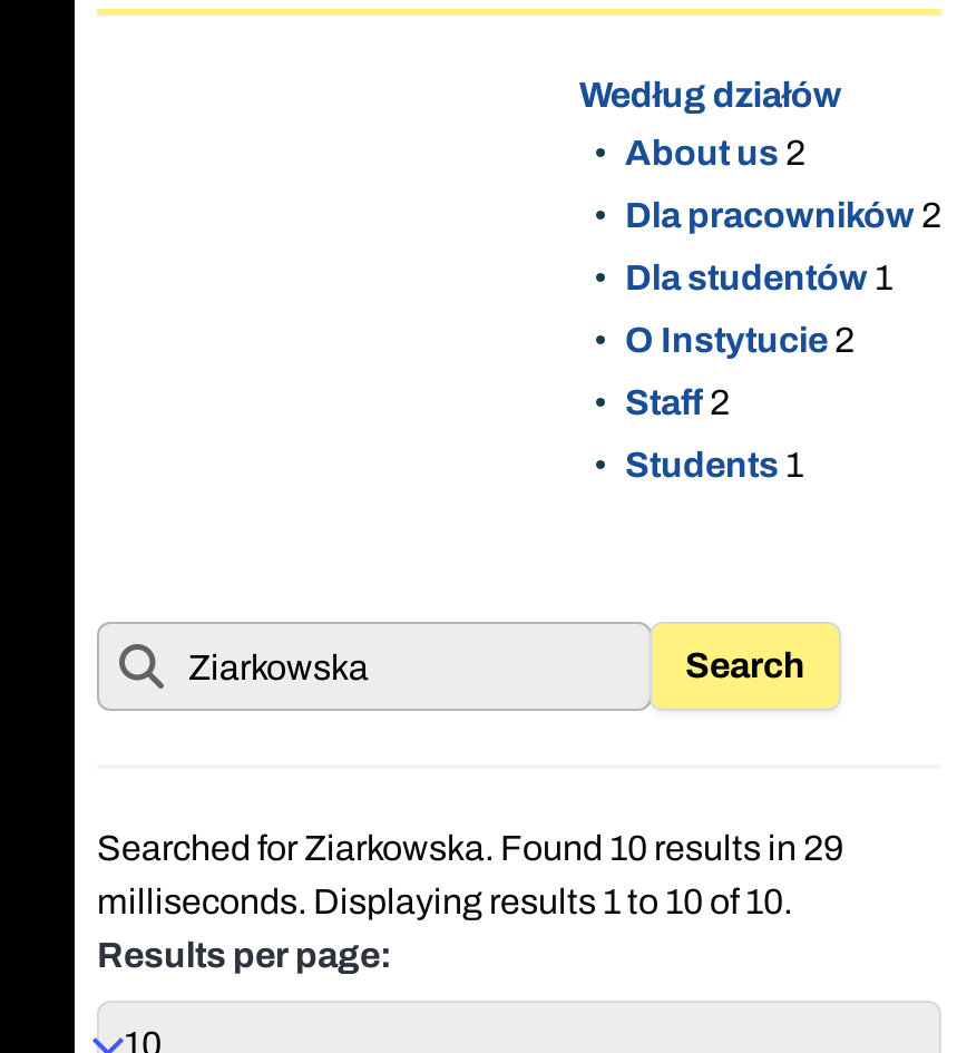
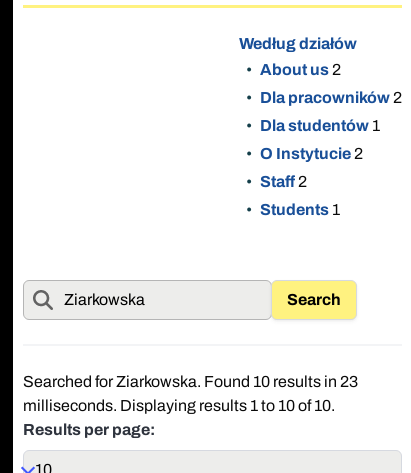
[97,829,843,867] Searched for Ziarkowska. Found 10 results in 29 -> [23,373,358,390] Searched for Ziarkowska. Found 10 results in 23

